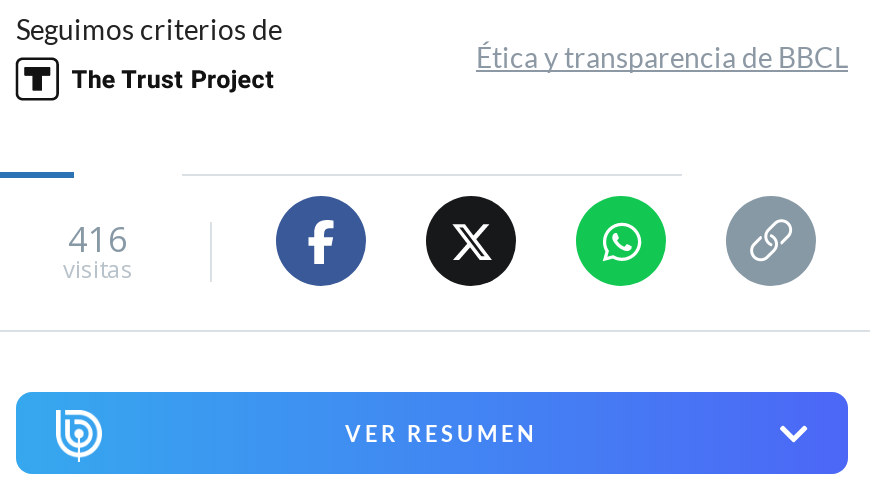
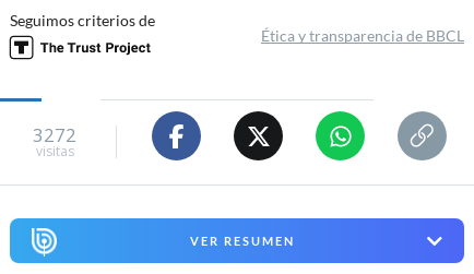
[68,216,128,262] 416 -> [33,122,76,147] 3272

